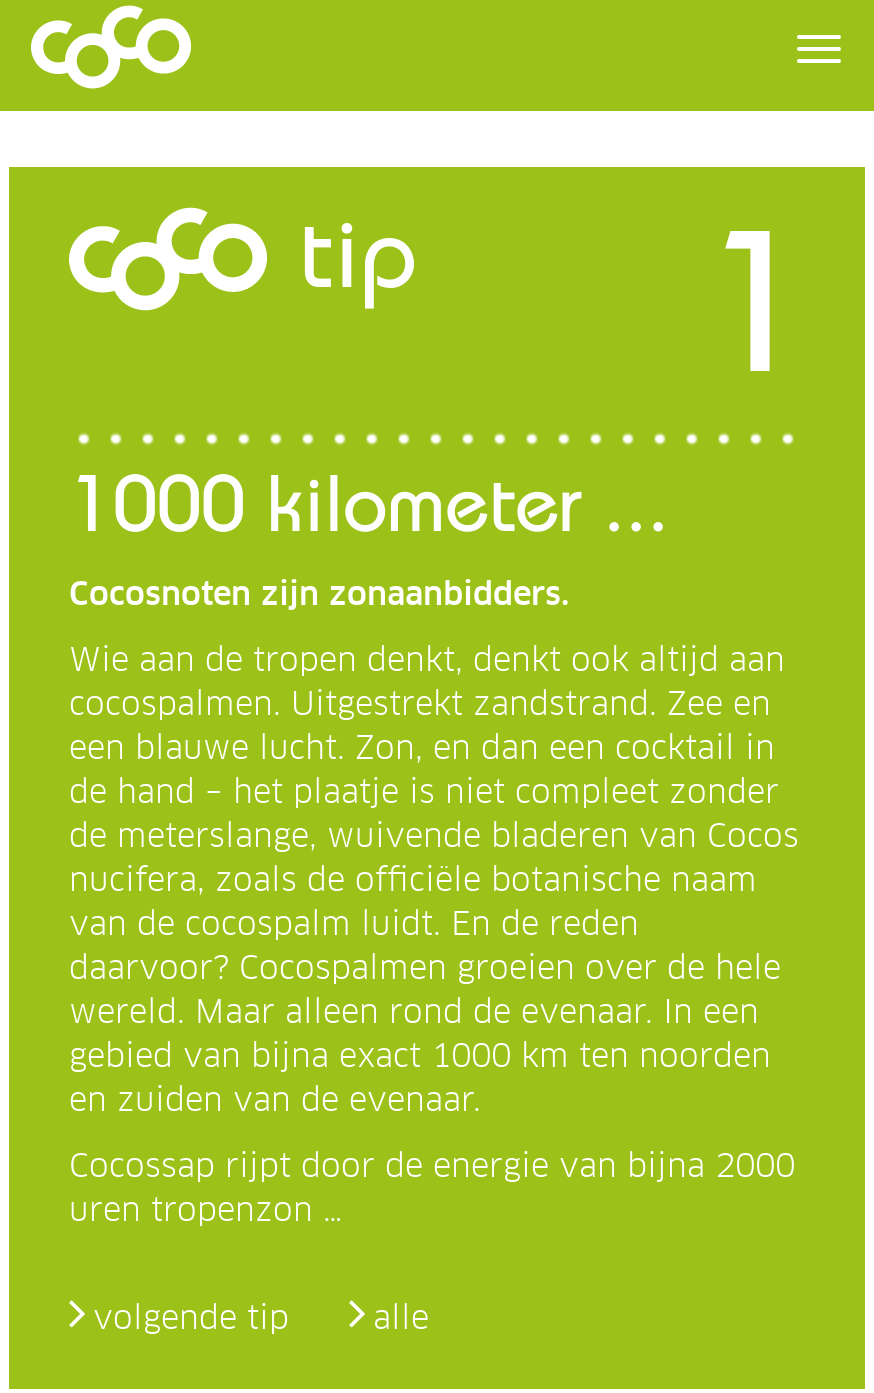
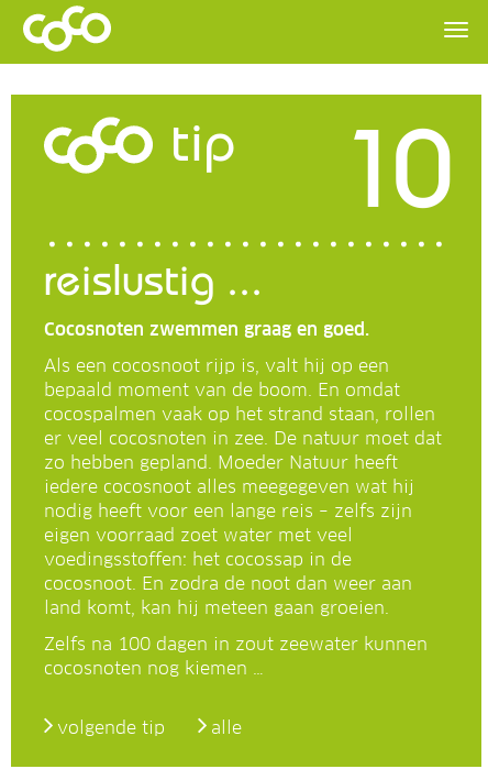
[69,183,795,611] 1 | 1000 kilometer ... | Cocosnoten zijn zonaanbidders. -> [44,103,443,339] 10 | reislustig ... | Cocosnoten zwemmen graag en goed.
[69,645,799,1117] Wie aan de tropen denkt, denkt ook altijd aan | cocospalmen. Uitgestrekt zandstrand. Zee en | een blauwe lucht. Zon, en dan een cocktail in | de hand – het plaatje is niet compleet zonder | de meterslange, wuivende bladeren van Cocos | nucifera, zoals de officiële botanische naam | van de cocospalm luidt. En de reden | daarvoor? Cocospalmen groeien over de hele | wereld. Maar alleen rond de evenaar. In een | gebied van bijna exact 1000 km ten noorden | en zuiden van de evenaar. -> [44,358,442,617] Als een cocosnoot rijp is, valt hij op een | bepaald moment van de boom. En omdat | cocospalmen vaak op het strand staan, rollen | er veel cocosnoten in zee. De natuur moet dat | zo hebben gepland. Moeder Natuur heeft | iedere cocosnoot alles meegegeven wat hij | nodig heeft voor een lange reis – zelfs zijn | eigen voorraad zoet water met veel | voedingsstoffen: het cocossap in de | cocosnoot. En zodra de noot dan weer aan | land komt, kan hij meteen gaan groeien.
[69,1151,795,1227] Cocossap rijpt door de energie van bijna 2000 | uren tropenzon … -> [44,636,428,678] Zelfs na 100 dagen in zout zeewater kunnen | cocosnoten nog kiemen …

